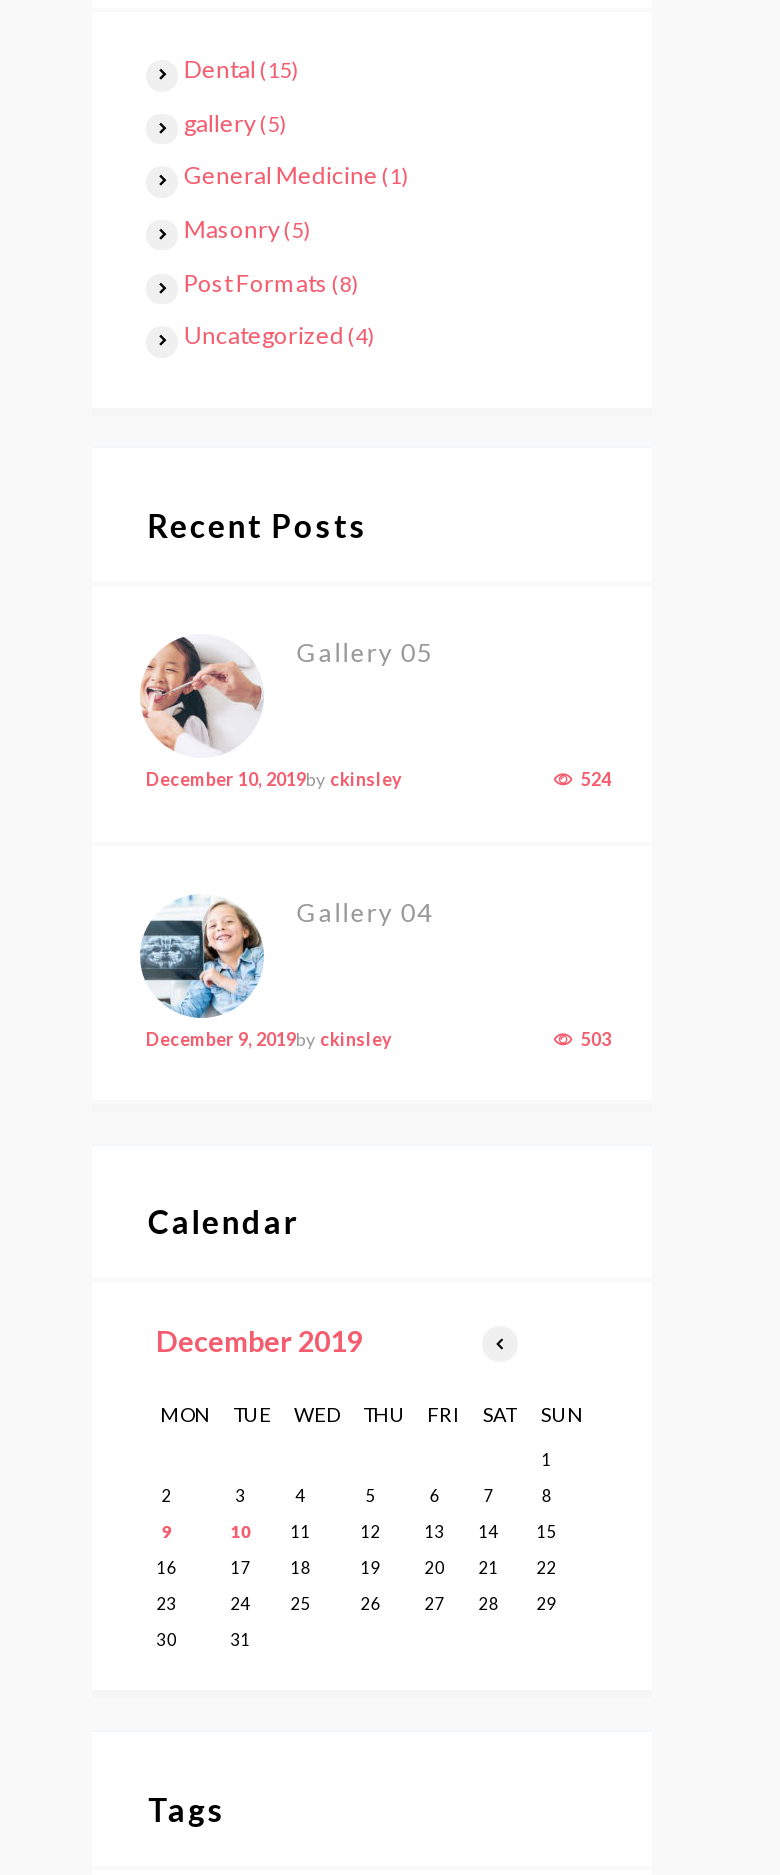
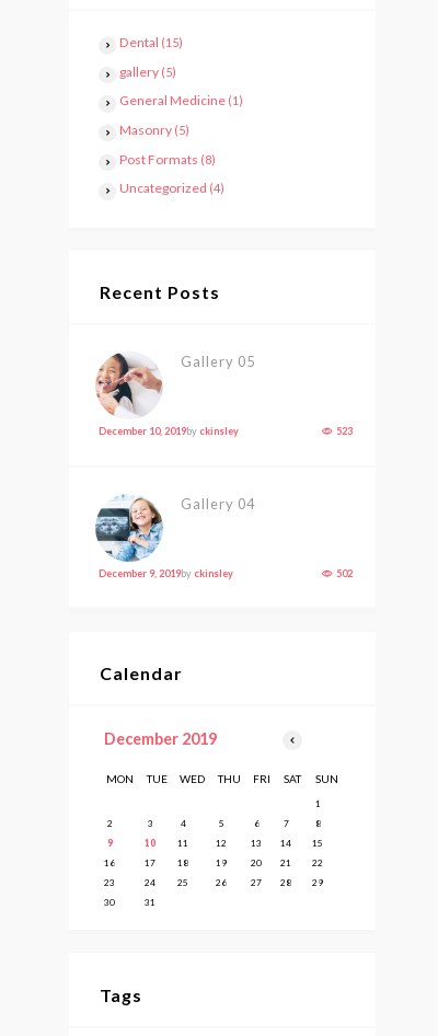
[581,769,611,791] 524 -> [336,425,353,437] 523
[581,1027,611,1049] 503 -> [336,567,353,579] 502

